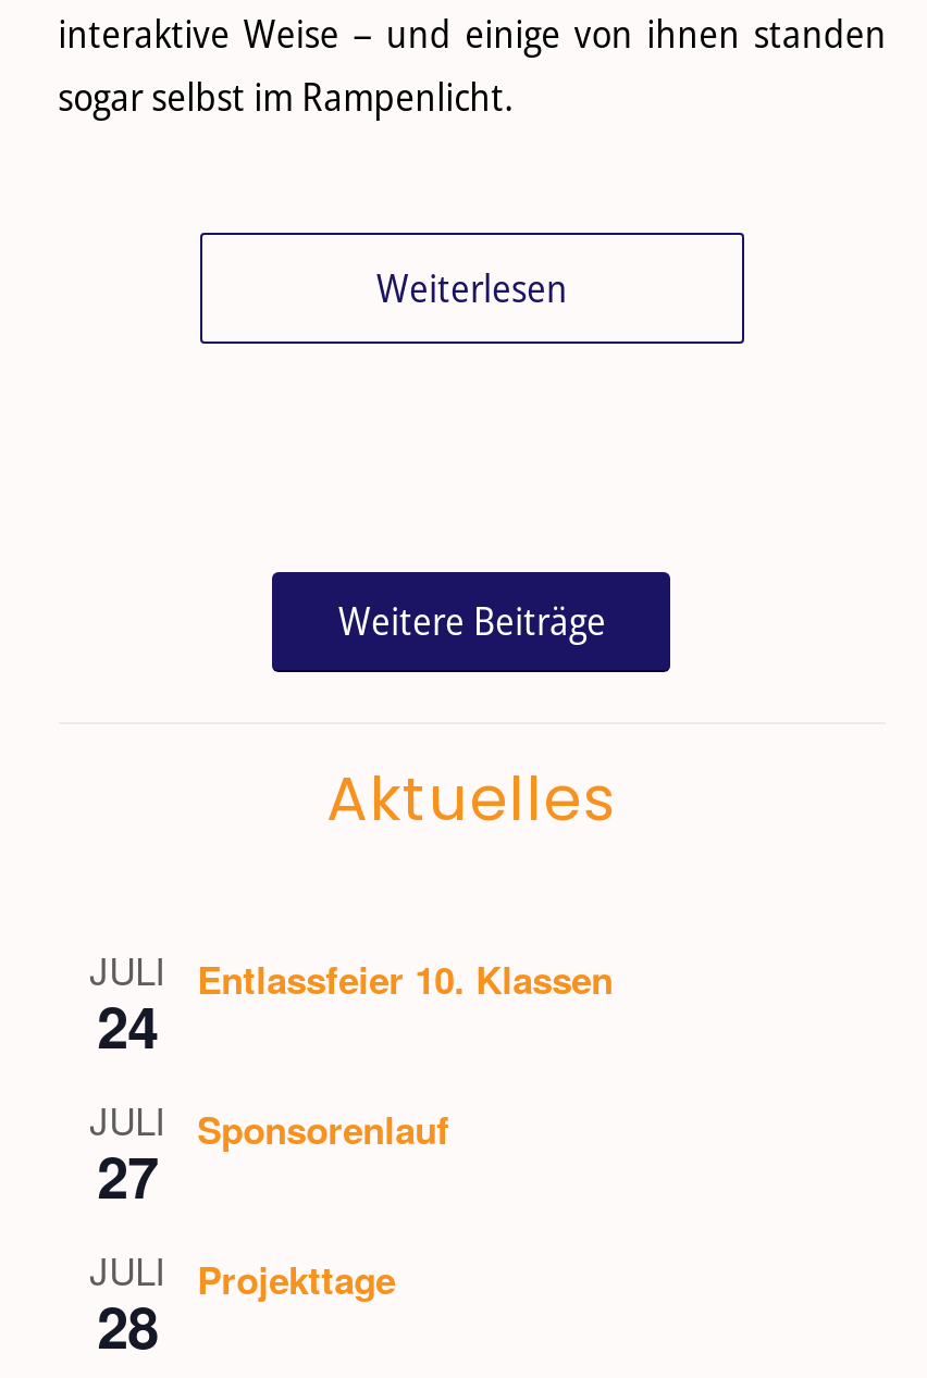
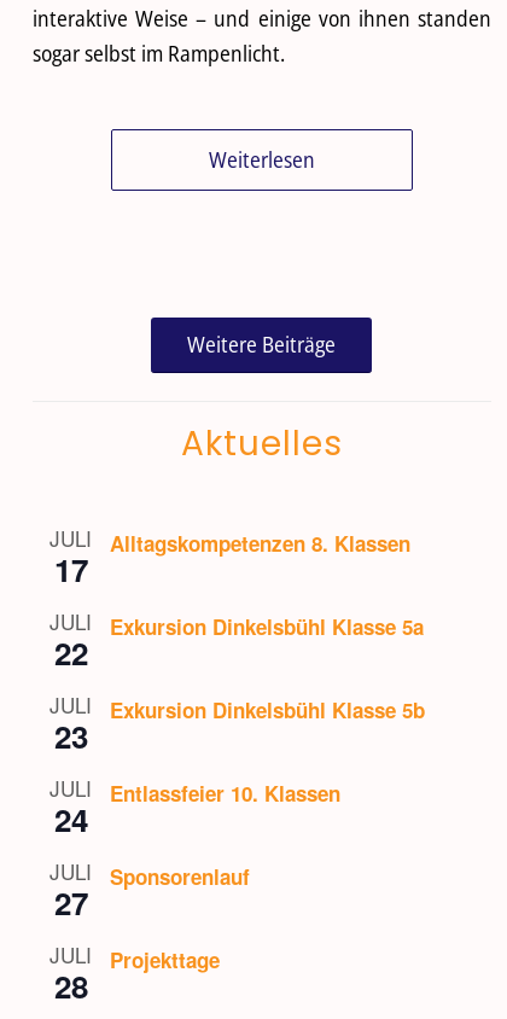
none -> [50,529,410,675] Alltagskompetenzen 8. Klassen | JULI | 22
none -> [50,612,423,758] Exkursion Dinkelsbühl Klasse 5a | JULI | 23
none -> [50,695,424,803] Exkursion Dinkelsbühl Klasse 5b | JULI
none -> [54,547,88,592] 17

